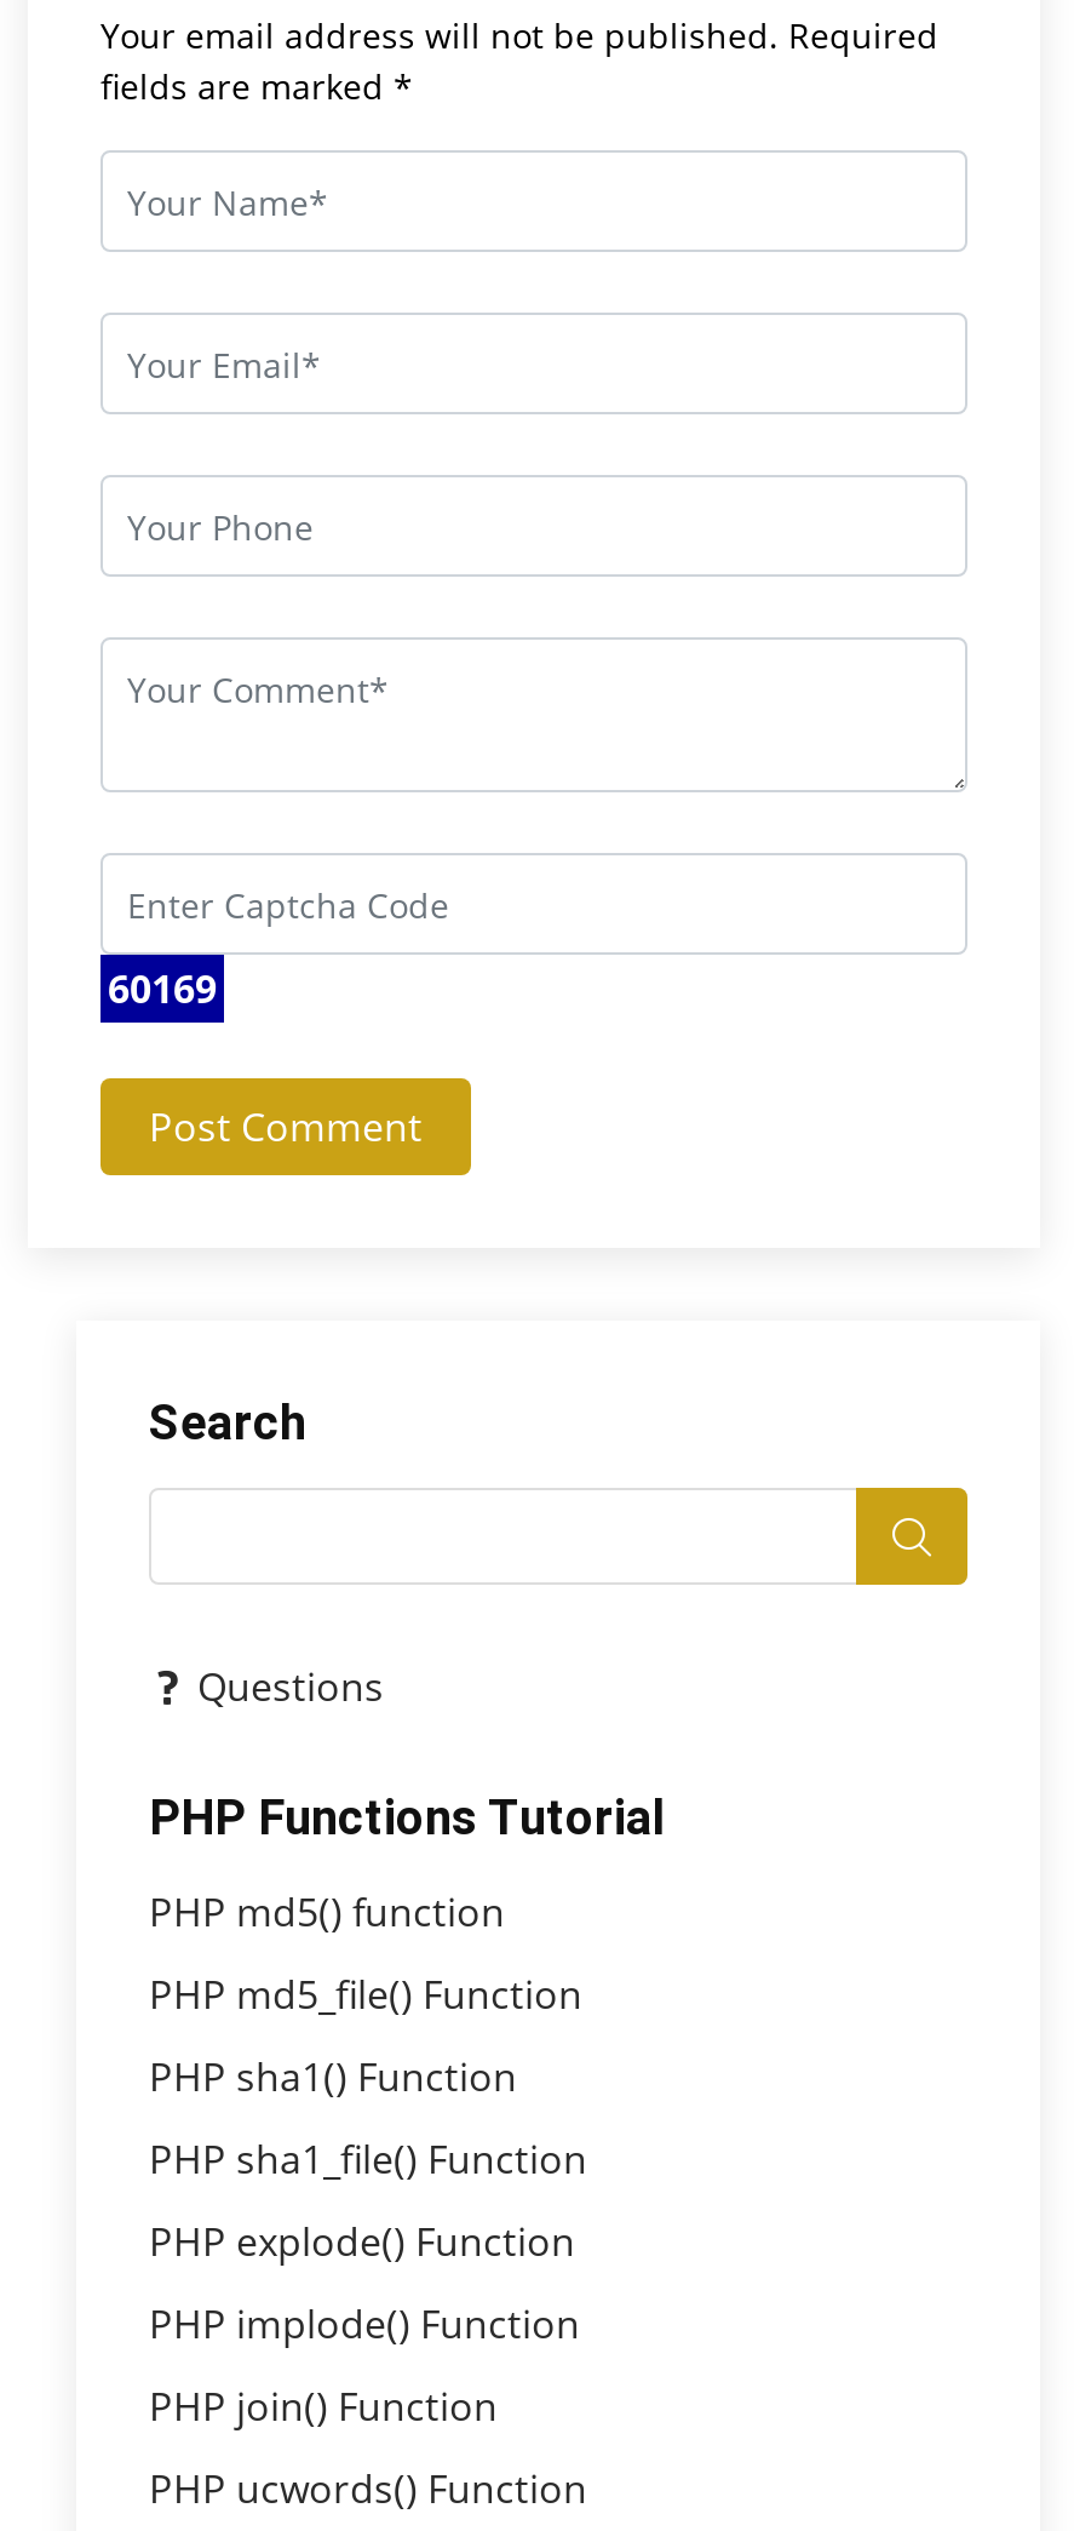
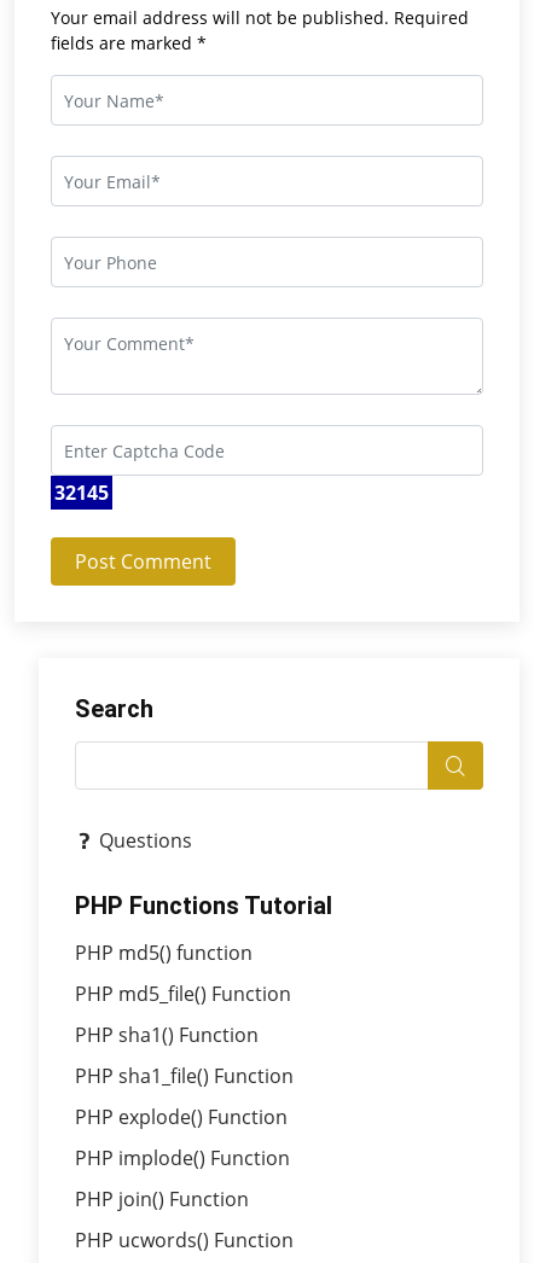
[108,961,217,1015] 60169 -> [54,479,109,506] 32145

